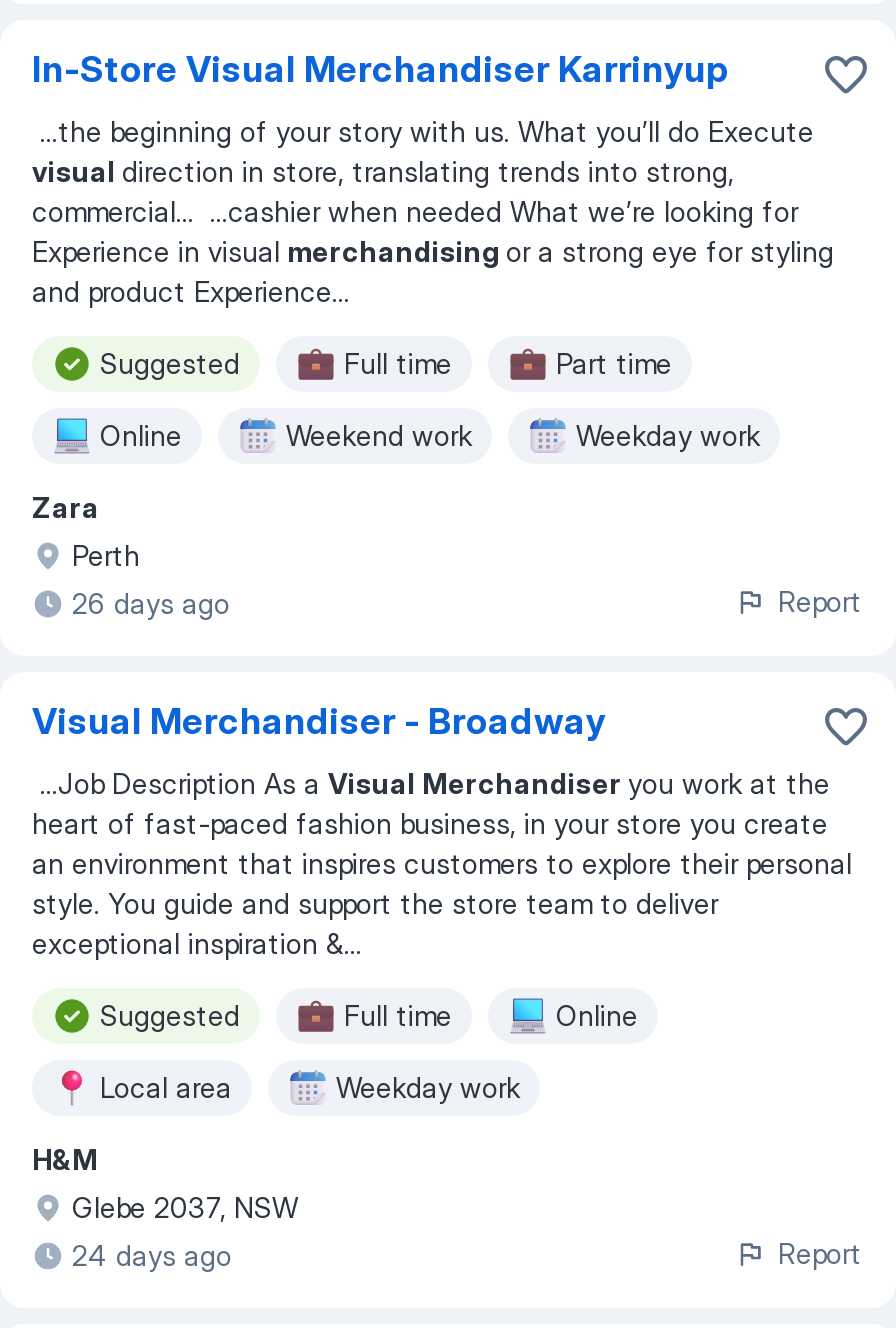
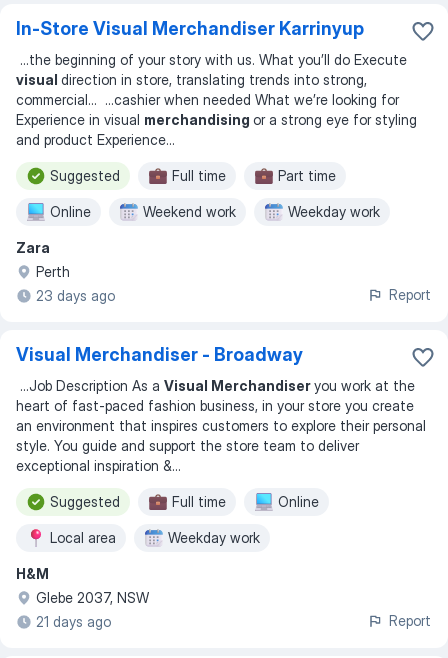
[72,586,230,620] 26 days ago -> [36,287,115,304] 23 days ago
[72,1238,232,1272] 24 days ago -> [36,613,111,630] 21 days ago

